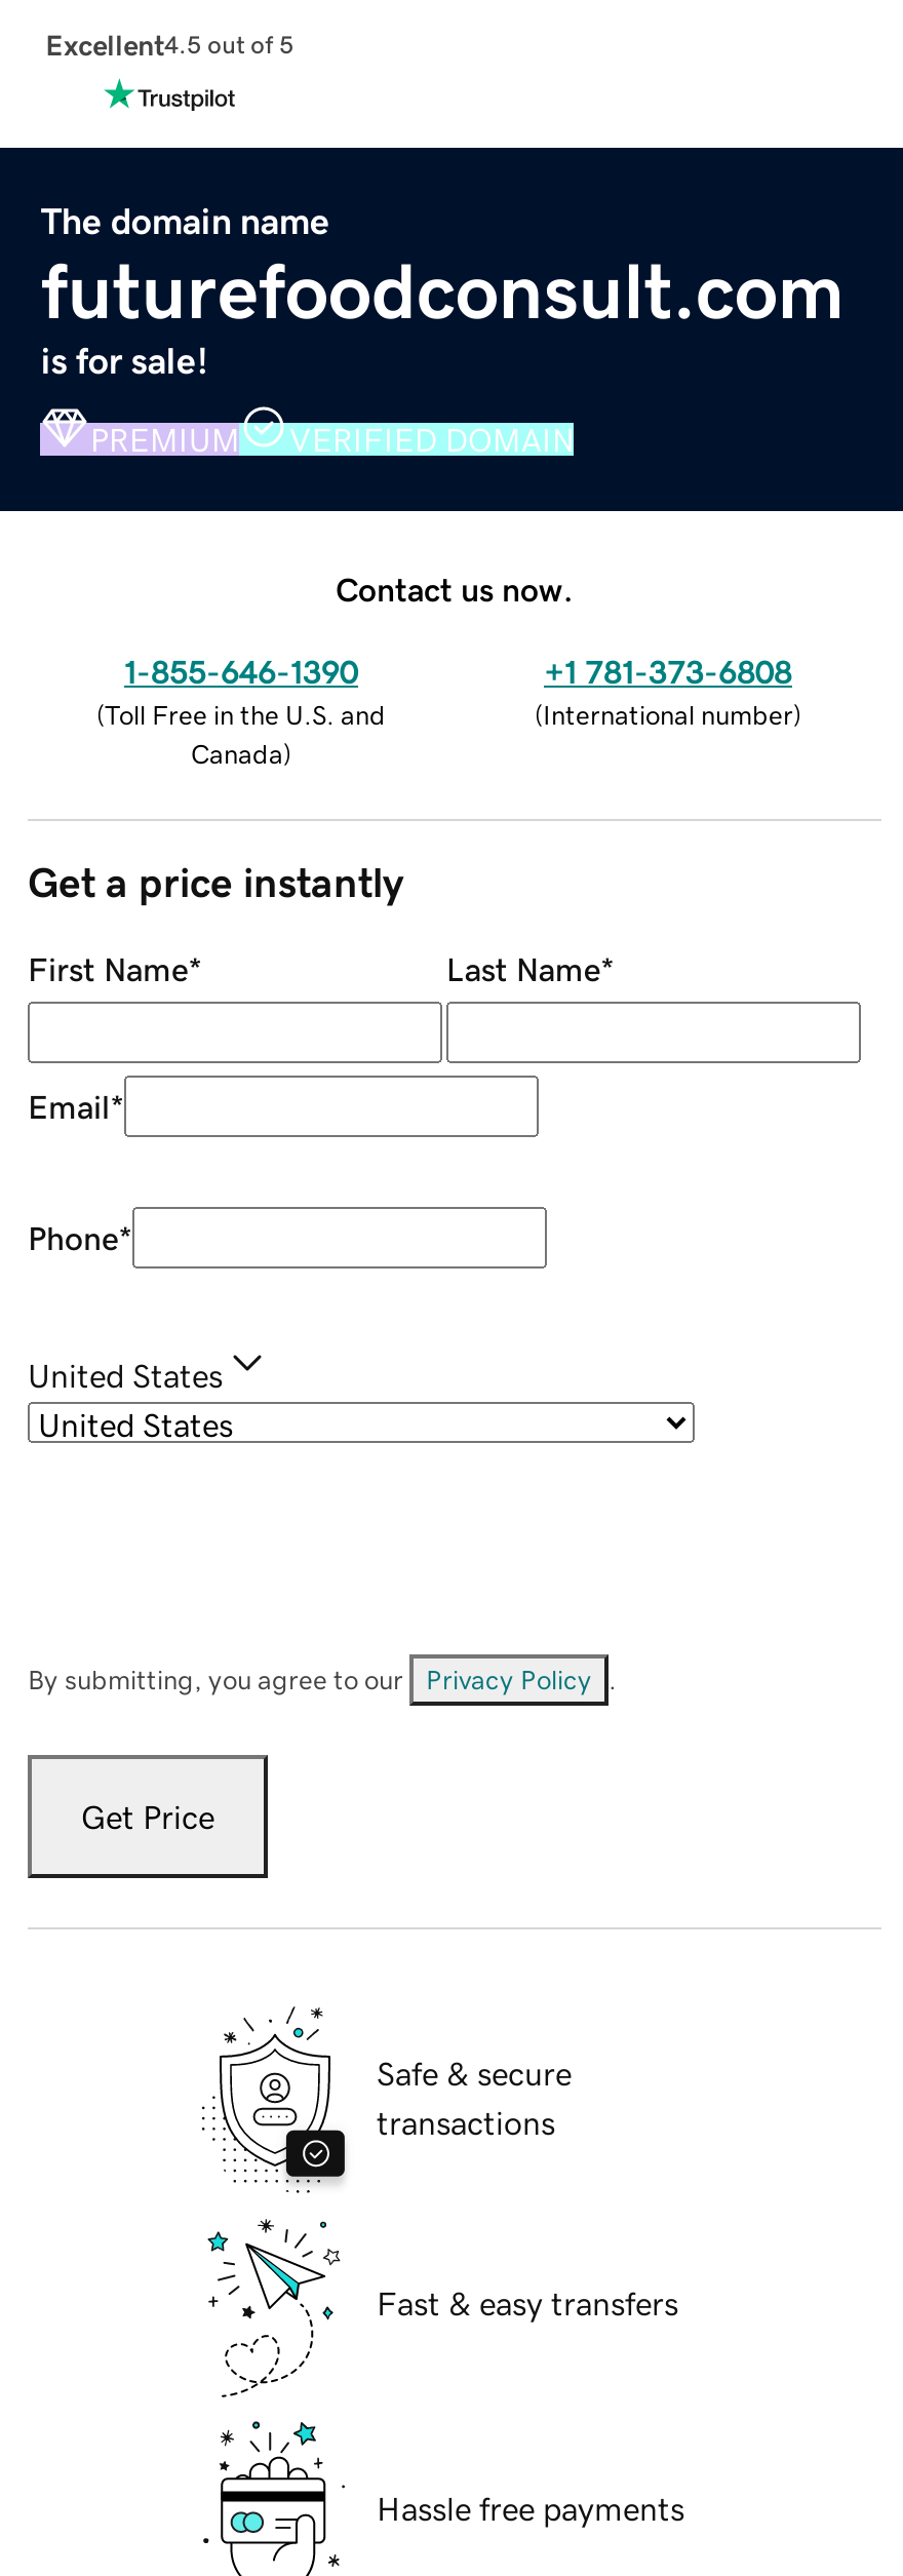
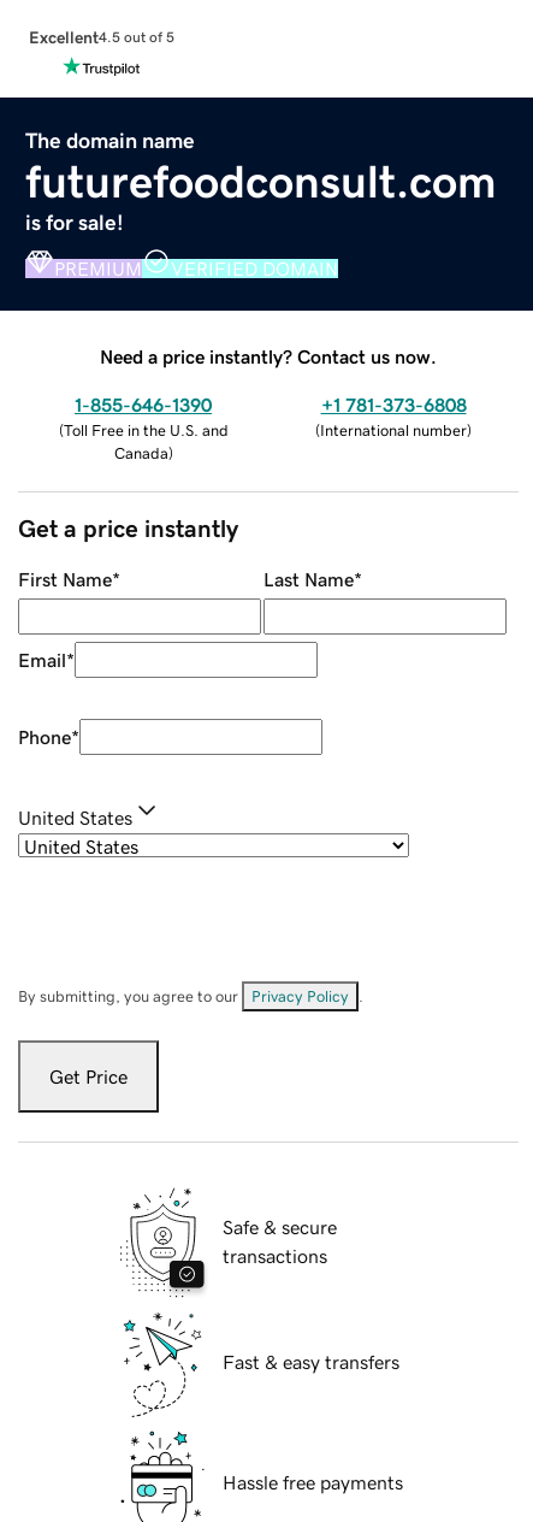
[336,572,574,605] Contact us now. -> [100,346,437,366] Need a price instantly? Contact us now.

